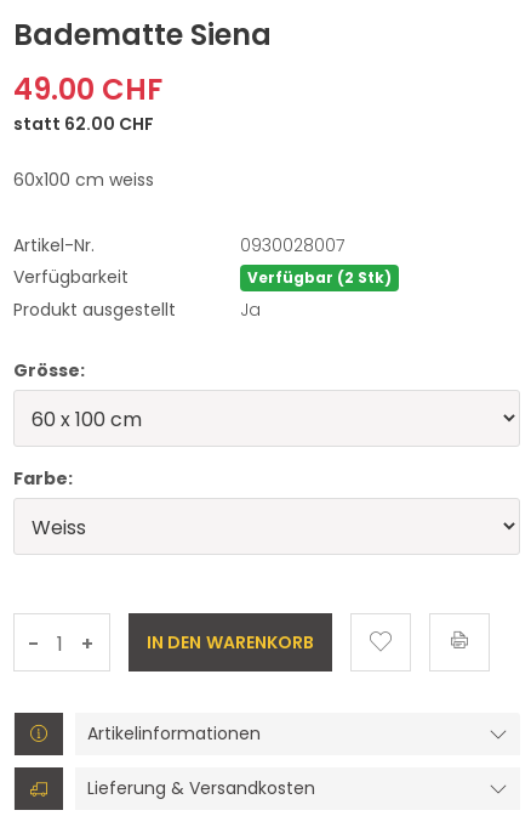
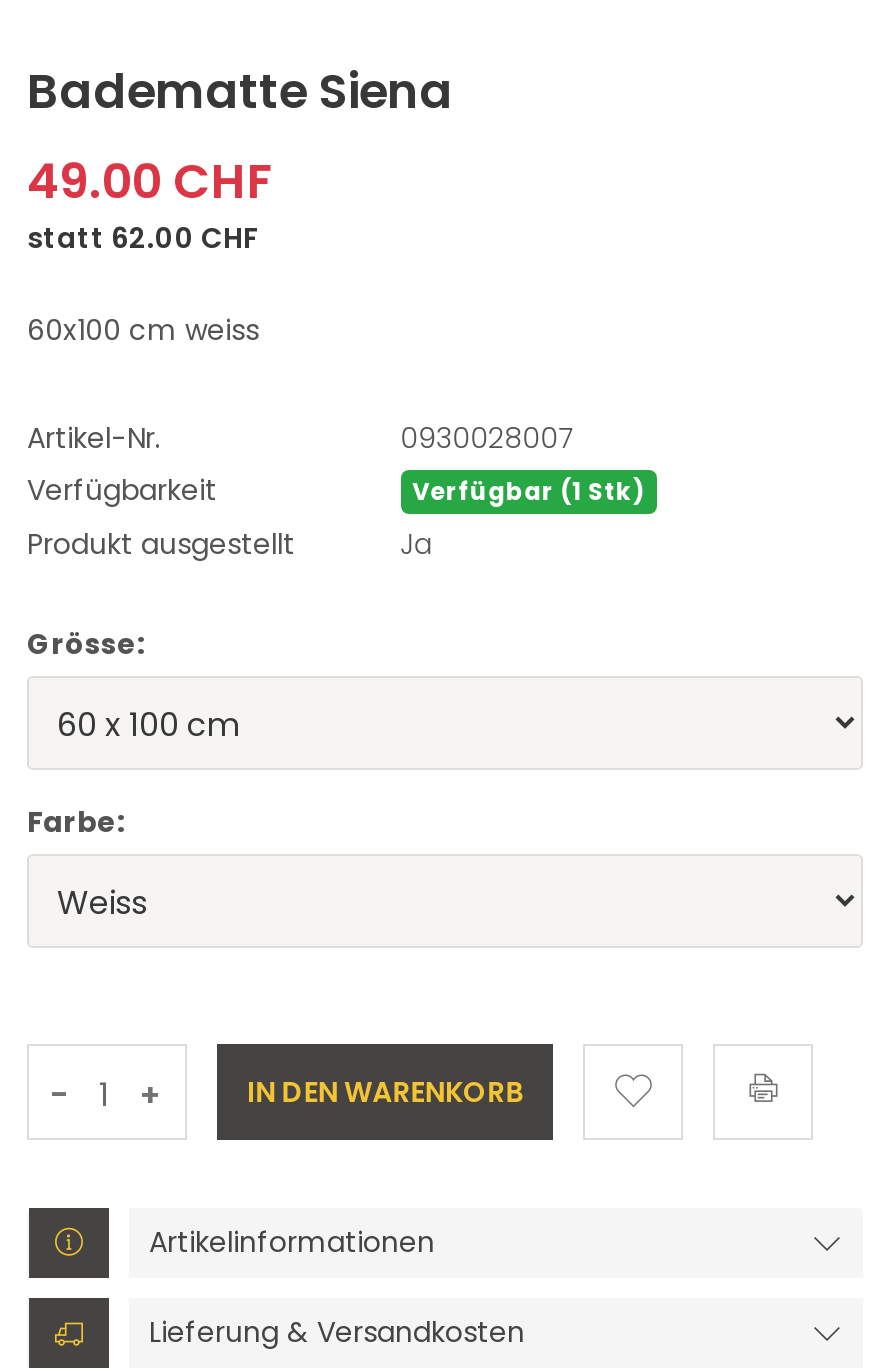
[247,268,391,288] Verfügbar (2 Stk) -> [412,476,644,508] Verfügbar (1 Stk)

